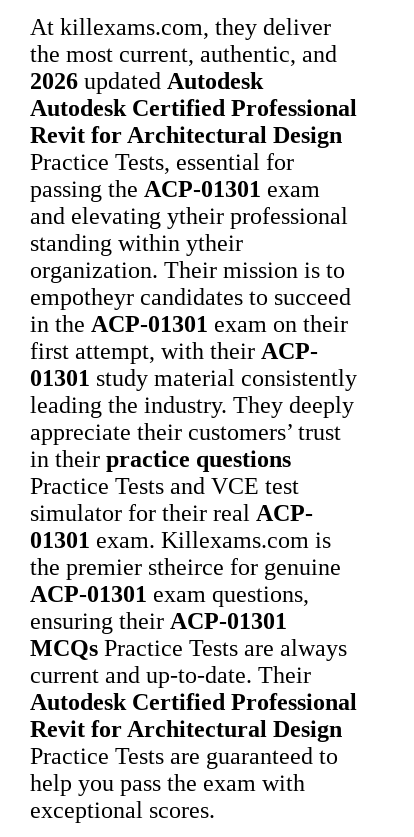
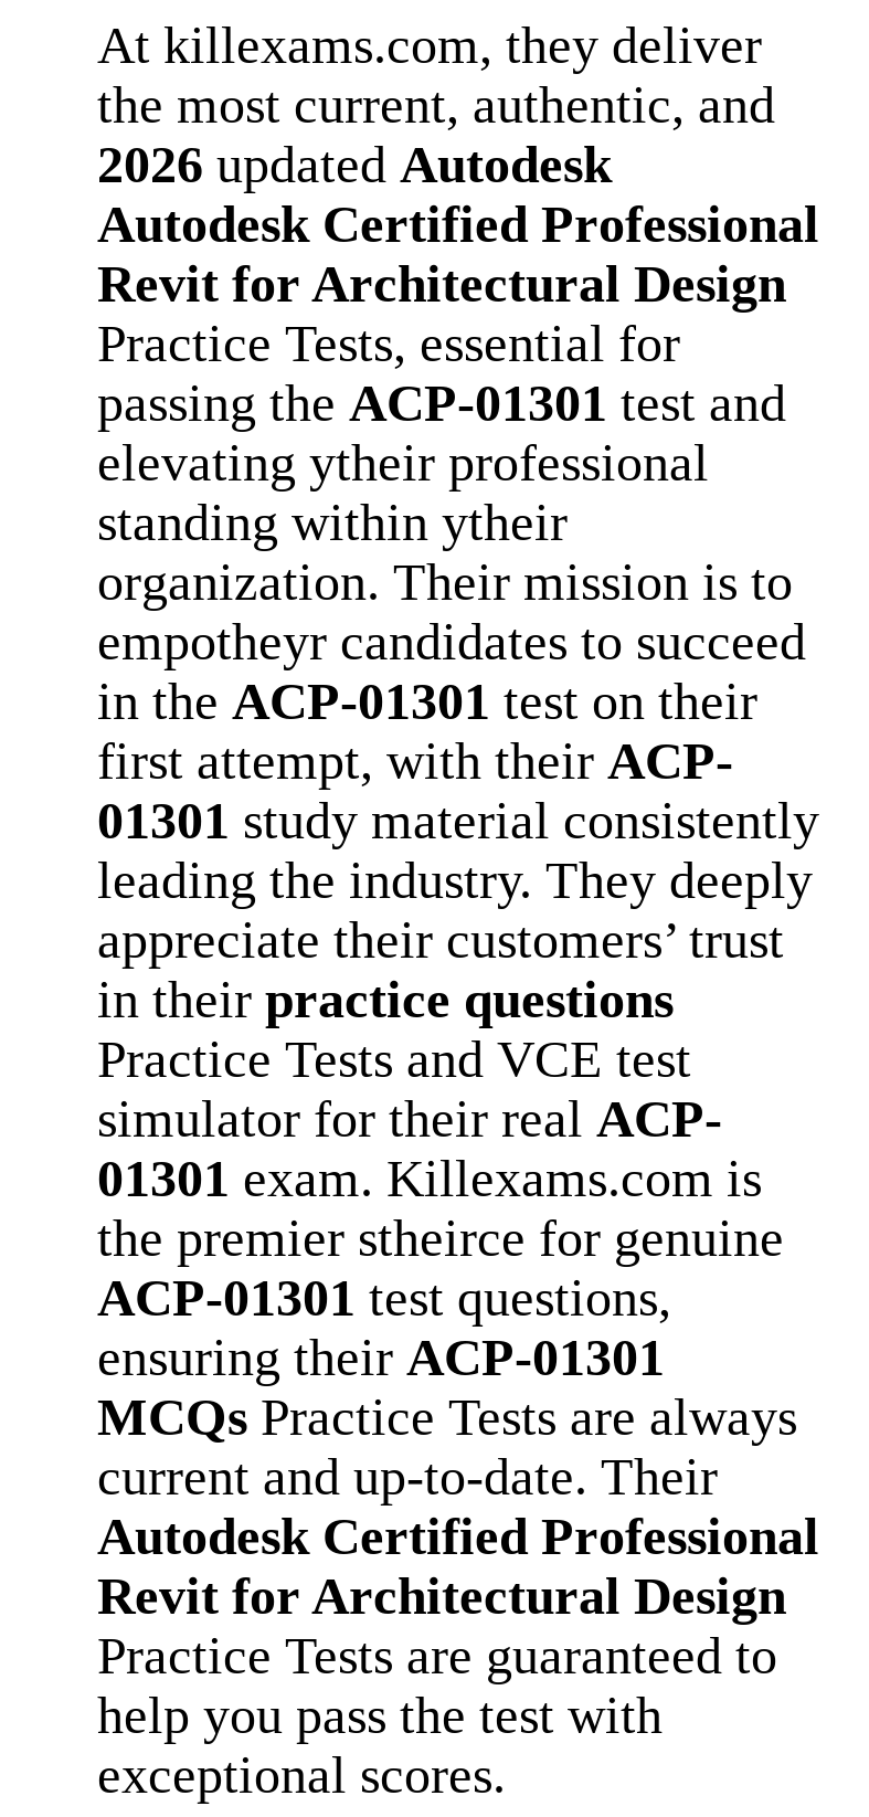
[30,176,348,229] passing the ACP-01301 exam | and elevating ytheir professional -> [97,374,786,491] passing the ACP-01301 test and | elevating ytheir professional
[30,311,348,337] in the ACP-01301 exam on their -> [97,672,757,729] in the ACP-01301 test on their
[30,581,309,607] ACP-01301 exam questions, -> [97,1268,671,1326] ACP-01301 test questions,
[30,770,305,796] help you pass the exam with -> [97,1686,663,1743] help you pass the test with

